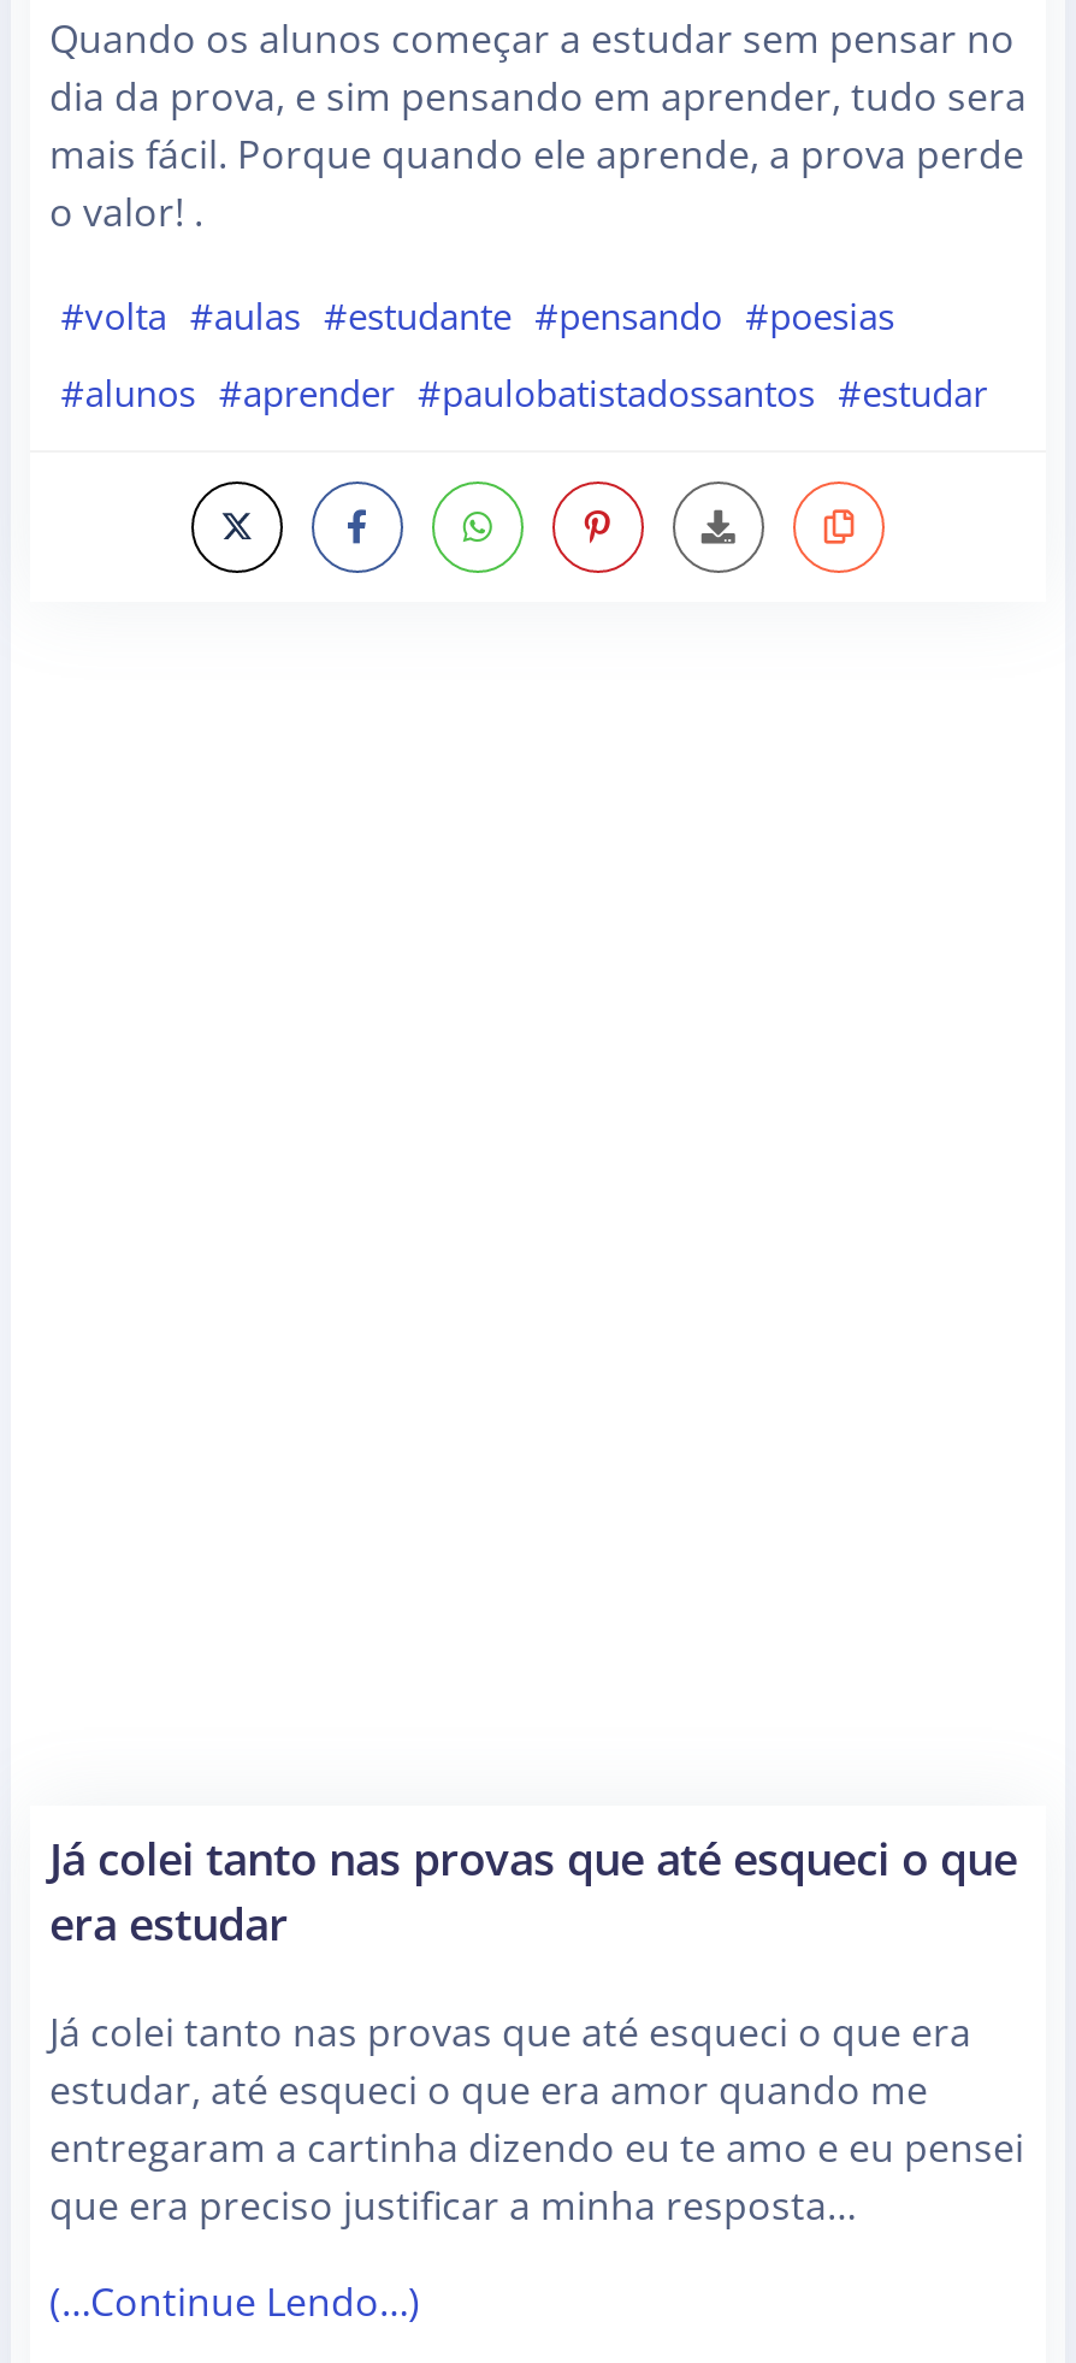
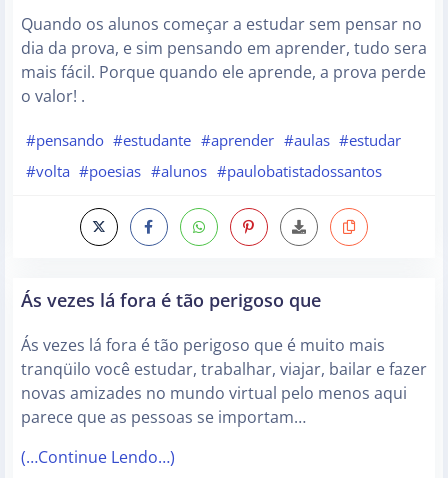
[61,292,895,340] #volta #aulas #estudante #pensando #poesias -> [26,130,401,150] #pensando #estudante #aprender #aulas #estudar
[61,368,987,416] #alunos #aprender #paulobatistadossantos #estudar -> [26,161,382,181] #volta #poesias #alunos #paulobatistadossantos
[49,1826,1017,1952] Já colei tanto nas provas que até esqueci o que | era estudar -> [21,287,321,312] Ás vezes lá fora é tão perigoso que
[49,2005,1024,2231] Já colei tanto nas provas que até esqueci o que era | estudar, até esqueci o que era amor quando me | entregaram a cartinha dizendo eu te amo e eu pensei | que era preciso justificar a minha resposta… -> [21,334,427,428] Ás vezes lá fora é tão perigoso que é muito mais | tranqüilo você estudar, trabalhar, viajar, bailar e fazer | novas amizades no mundo virtual pelo menos aqui | parece que as pessoas se importam…

